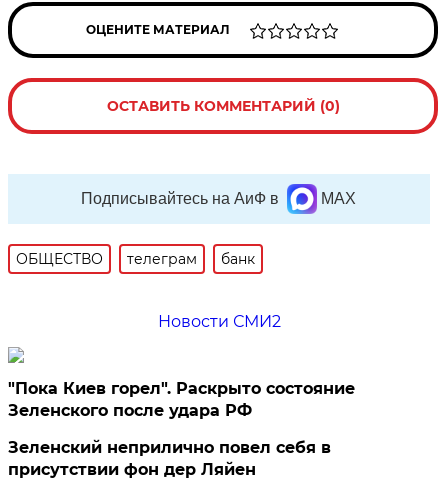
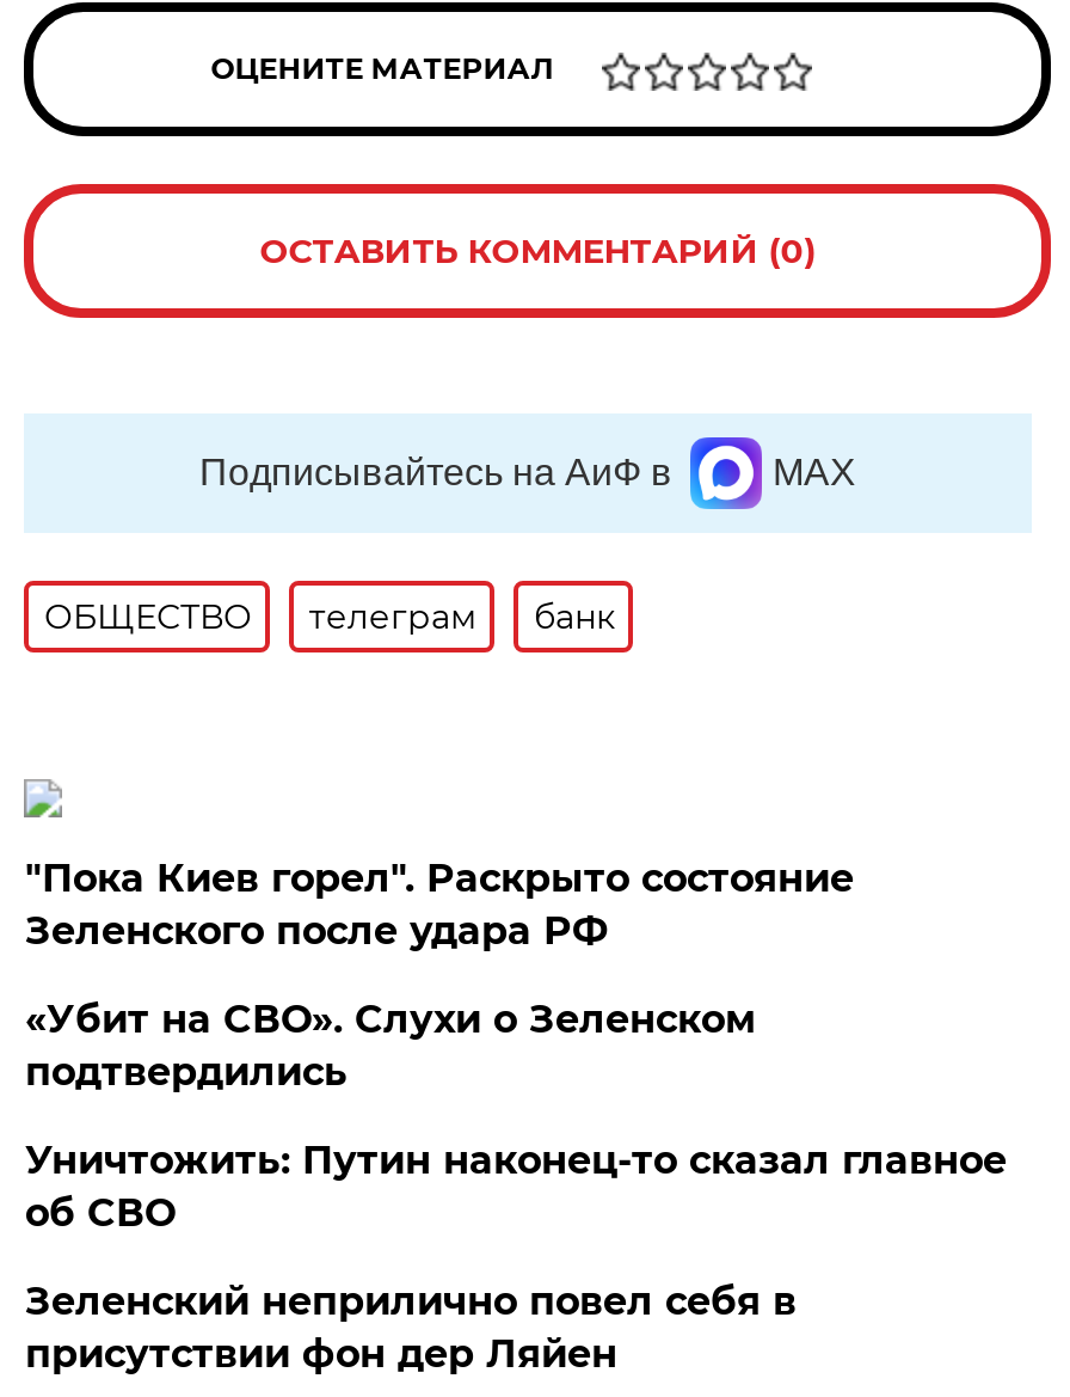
[158,312,281,331] Новости СМИ2 -> none
moved [8,379,355,420] -> [25,856,854,954]: "Пока Киев горел". Раскрыто состояние | Зеленского после удара РФ
none -> [25,997,1006,1236] «Убит на СВО». Слухи о Зеленском | подтвердились | Уничтожить: Путин наконец-то сказал главное | об СВО

